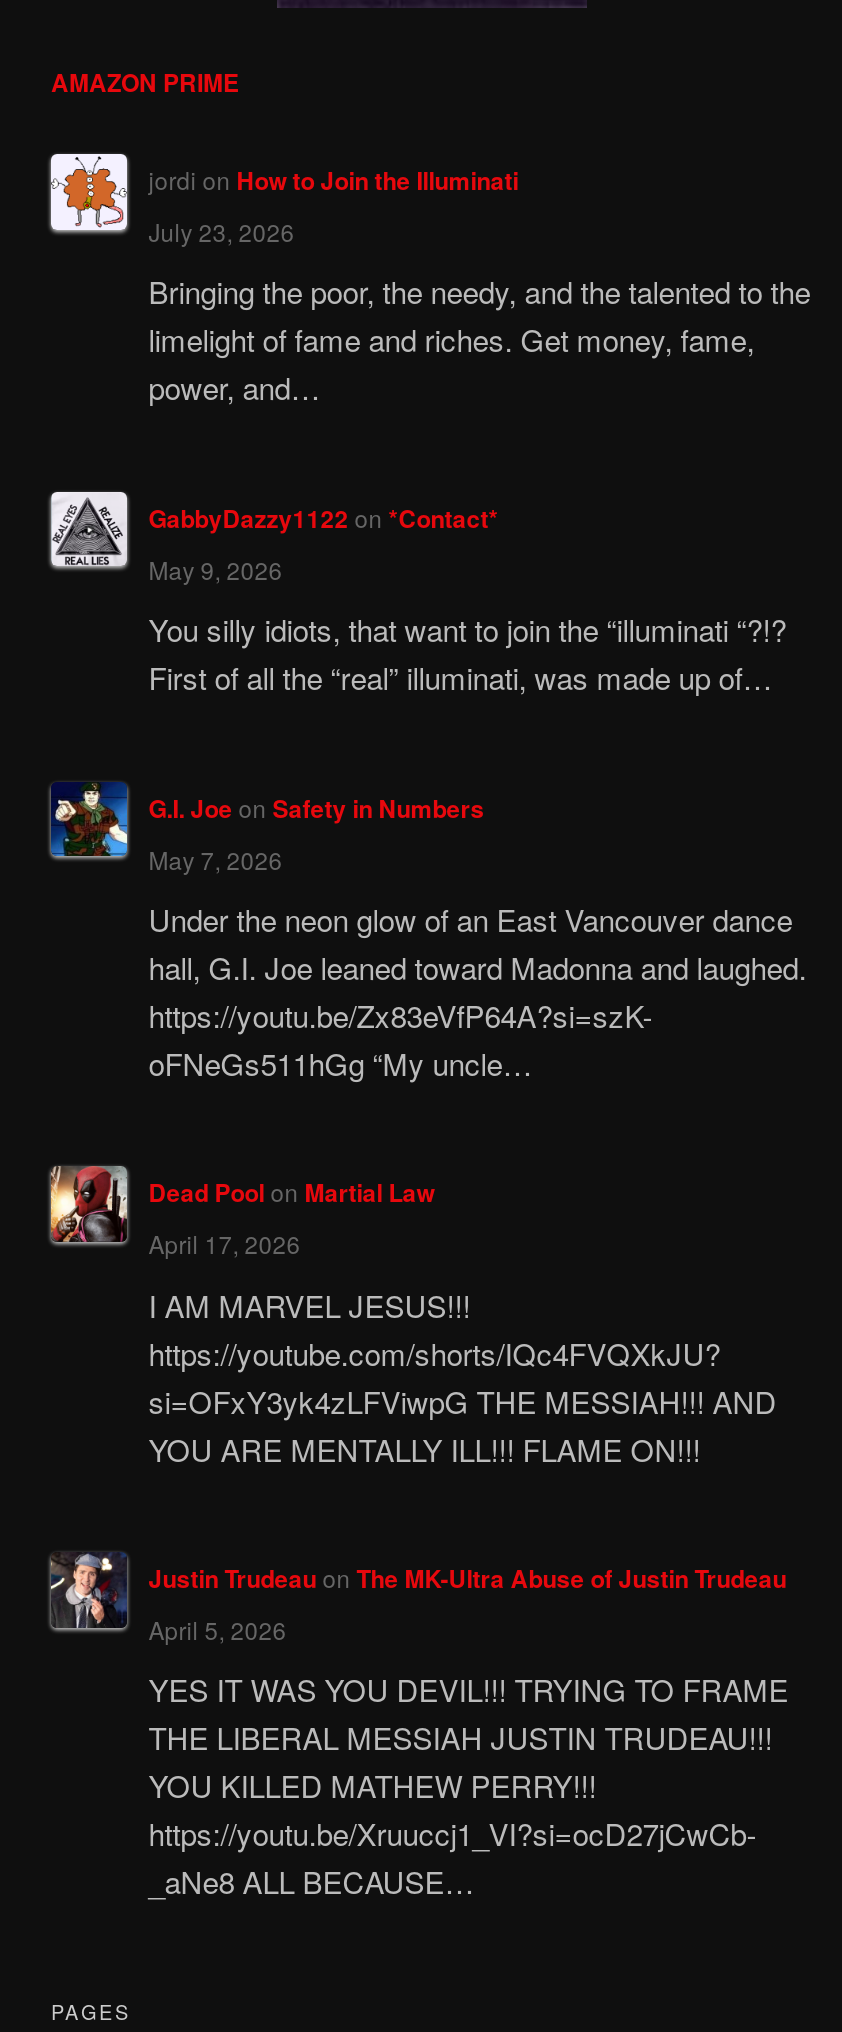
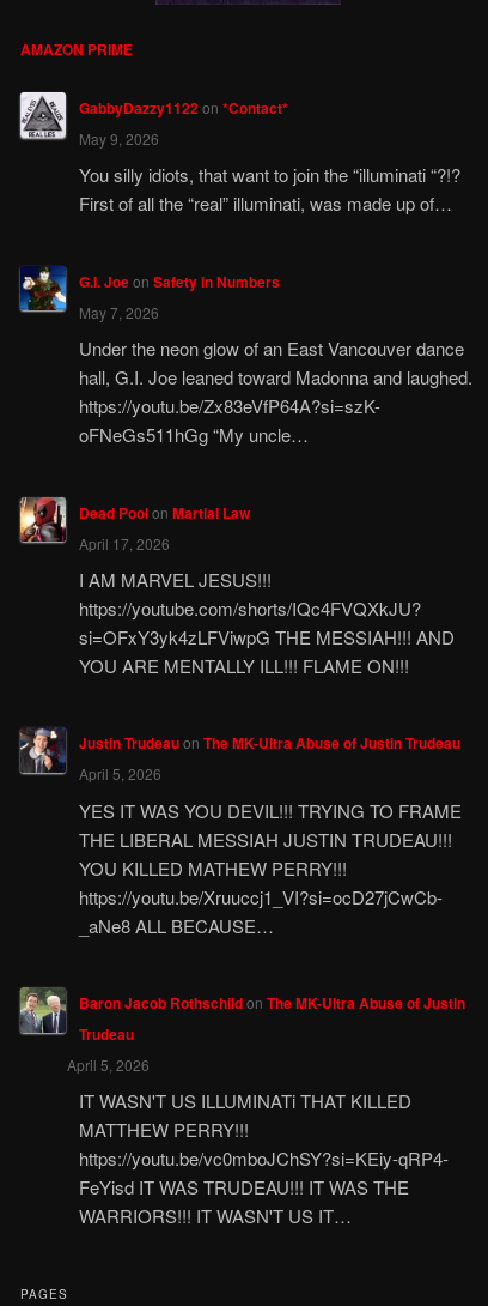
[49,156,811,409] [image] | jordi on How to Join the Illuminati | July 23, 2026 | Bringing the poor, the needy, and the talented to the | limelight of fame and riches. Get money, fame, | power, and… -> none
moved [49,494,807,1903] -> [19,93,472,938]: [image] | GabbyDazzy1122 on *Contact* | May 9, 2026 | ... | https://youtu.be/Xruuccj1_VI?si=ocD27jCwCb- | _aNe8 ALL BECAUSE…
none -> [18,986,465,1229] [image] | Baron Jacob Rothschildon The MK-Ultra Abuse of Justin | Trudeau | April 5, 2026 | IT WASN'T US ILLUMINATi THAT KILLED | MATTHEW PERRY!!! | https://youtu.be/vc0mboJChSY?si=KEiy-qRP4- | FeYisd IT WAS TRUDEAU!!! IT WAS THE | WARRIORS!!! IT WASN'T US IT…

